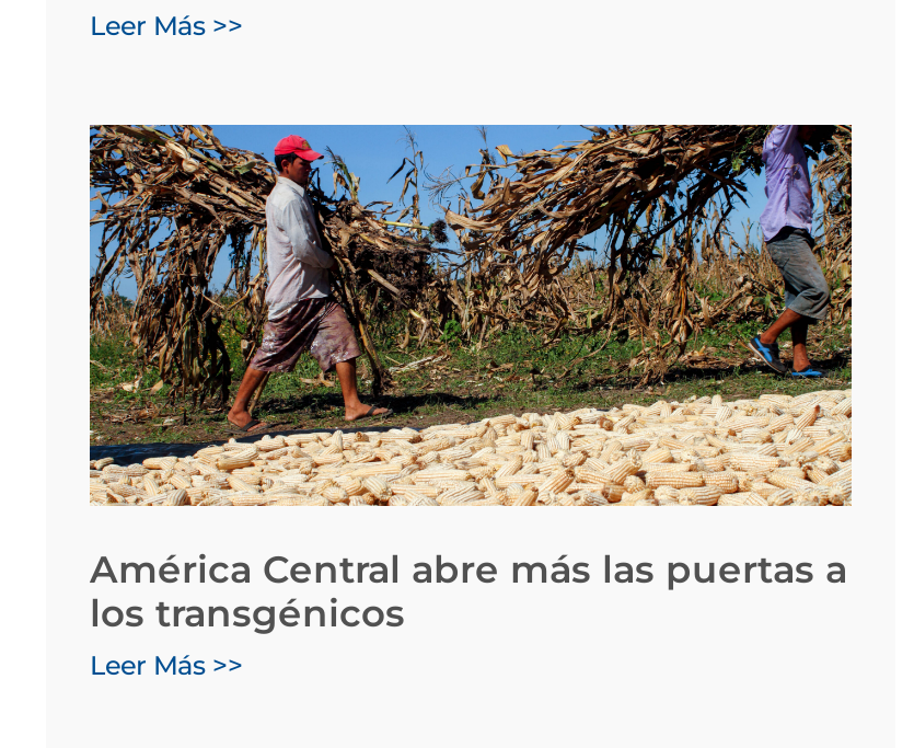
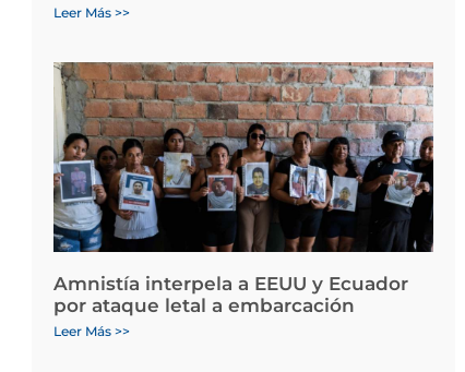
[88,123,854,635] [image] | América Central abre más las puertas a | los transgénicos -> [52,61,434,316] [image] | Amnistía interpela a EEUU y Ecuador | por ataque letal a embarcación

